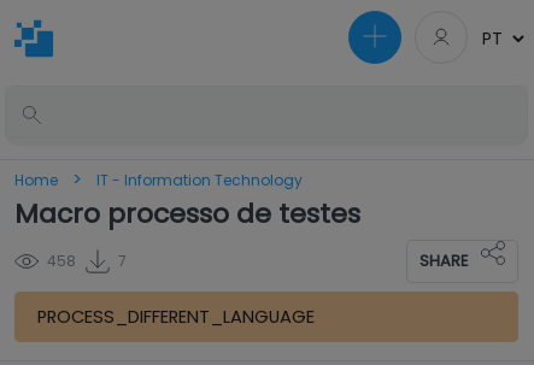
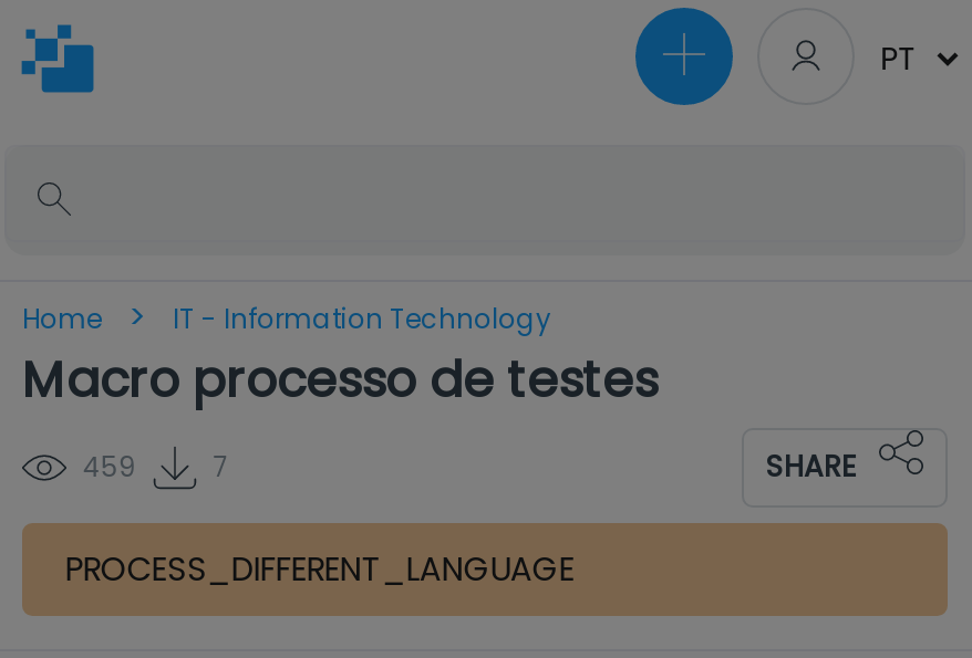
[47,251,76,271] 458 -> [83,448,136,485] 459

